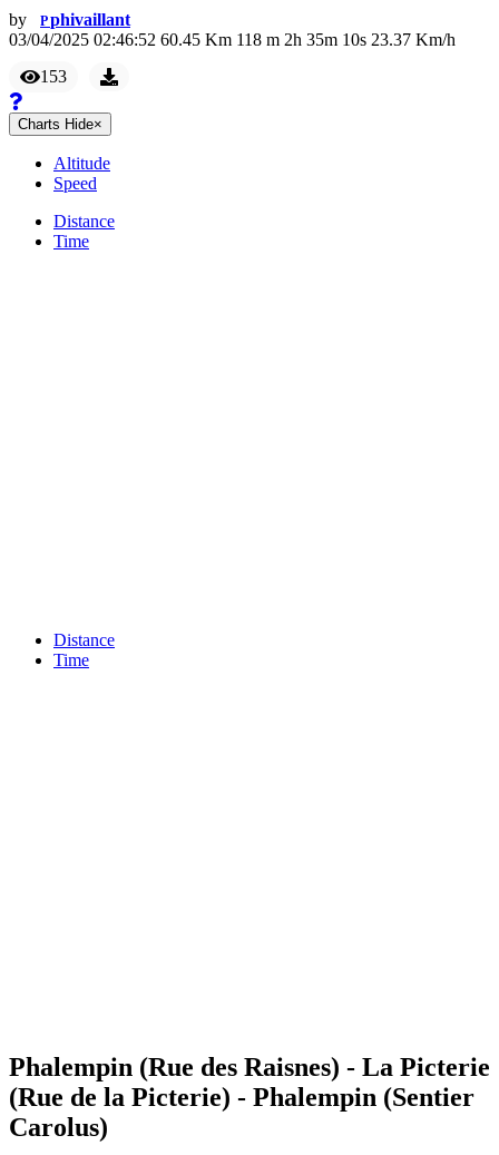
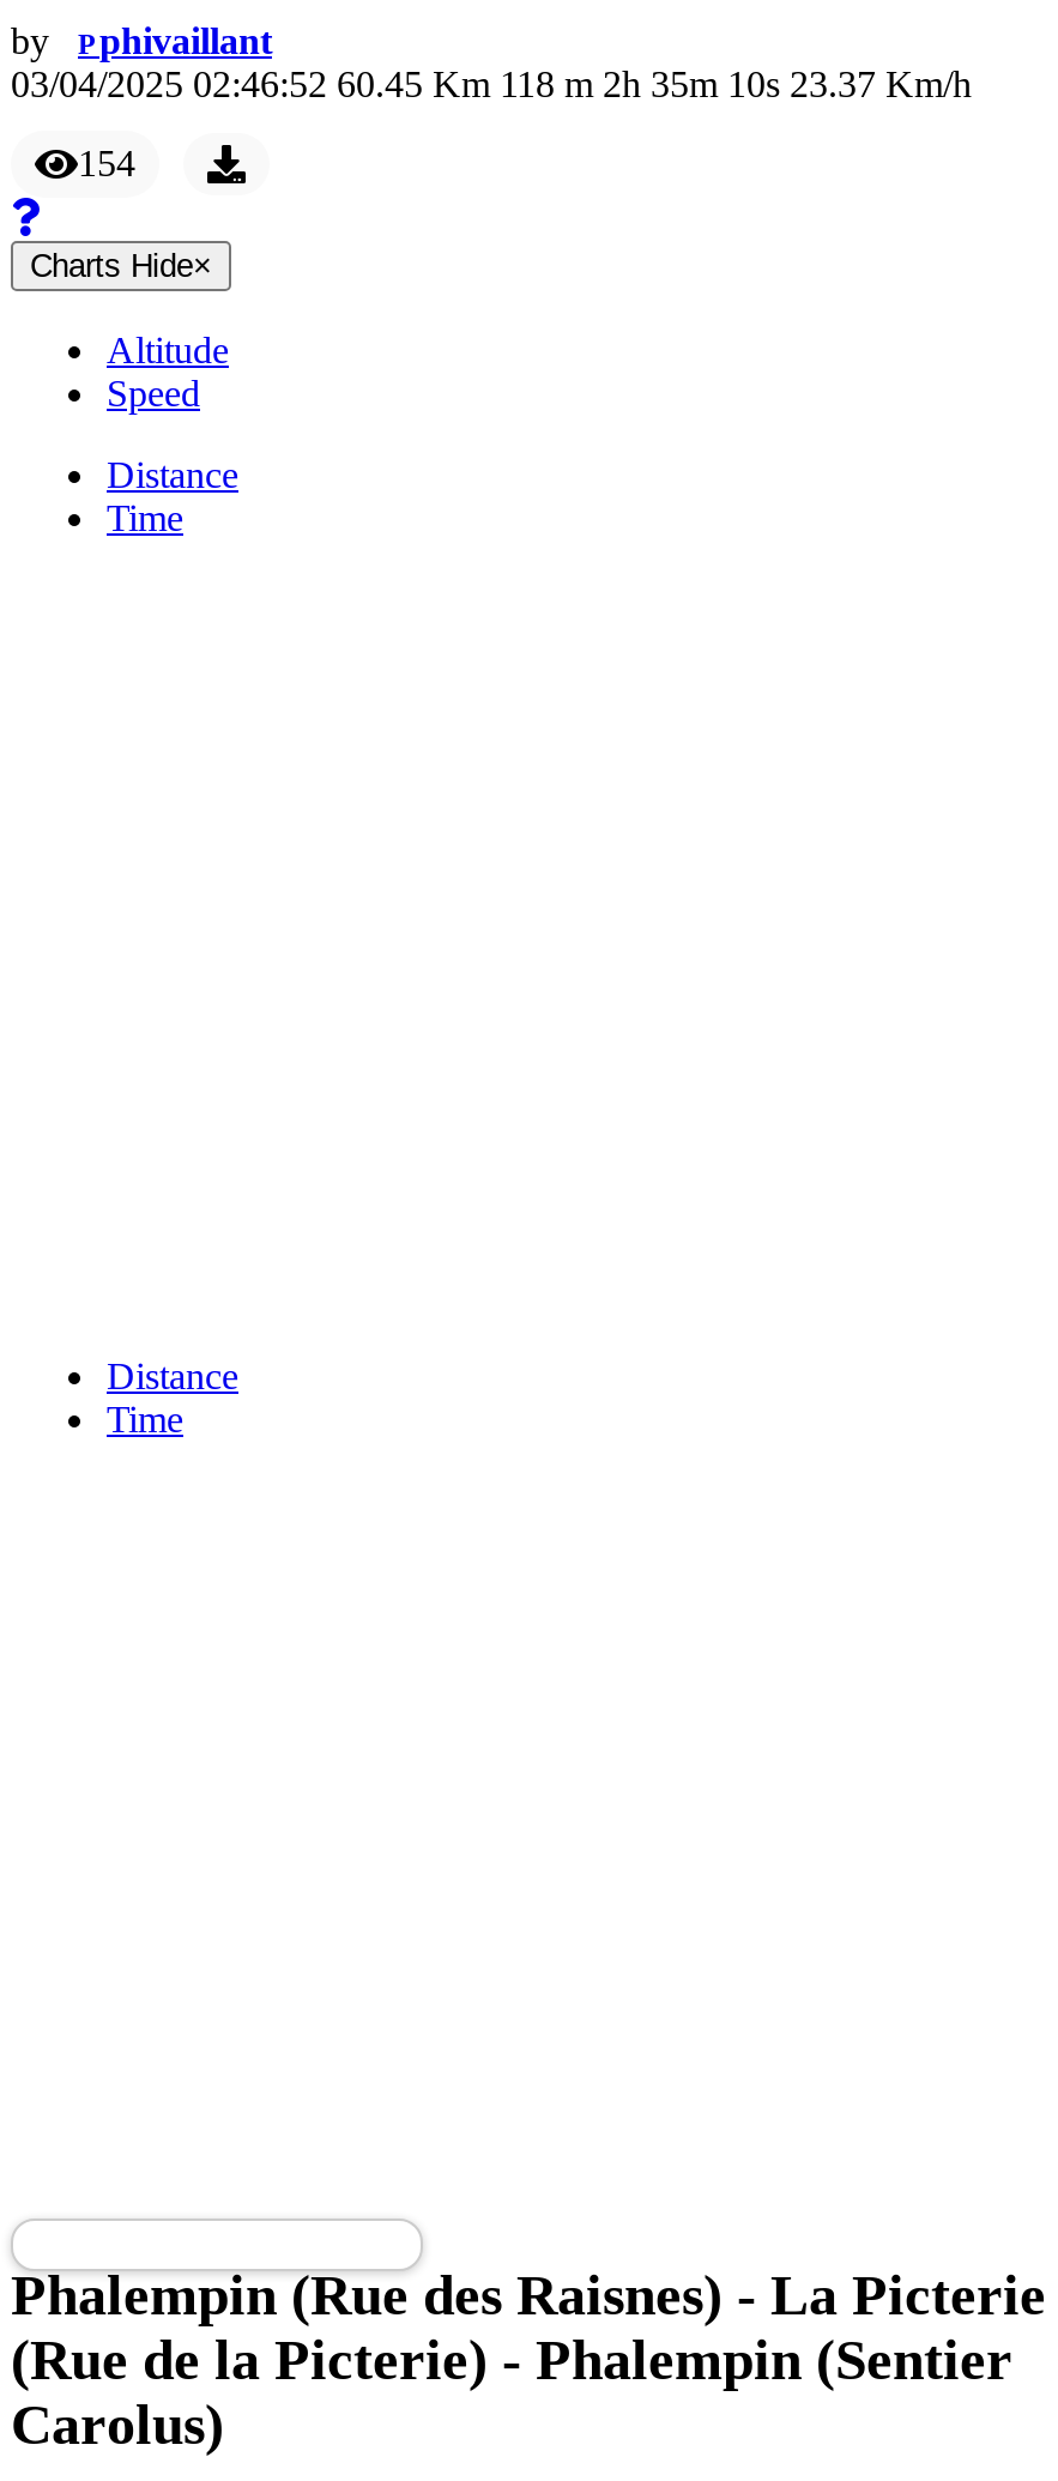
[40,66,67,85] 153 -> [78,141,135,182] 154

